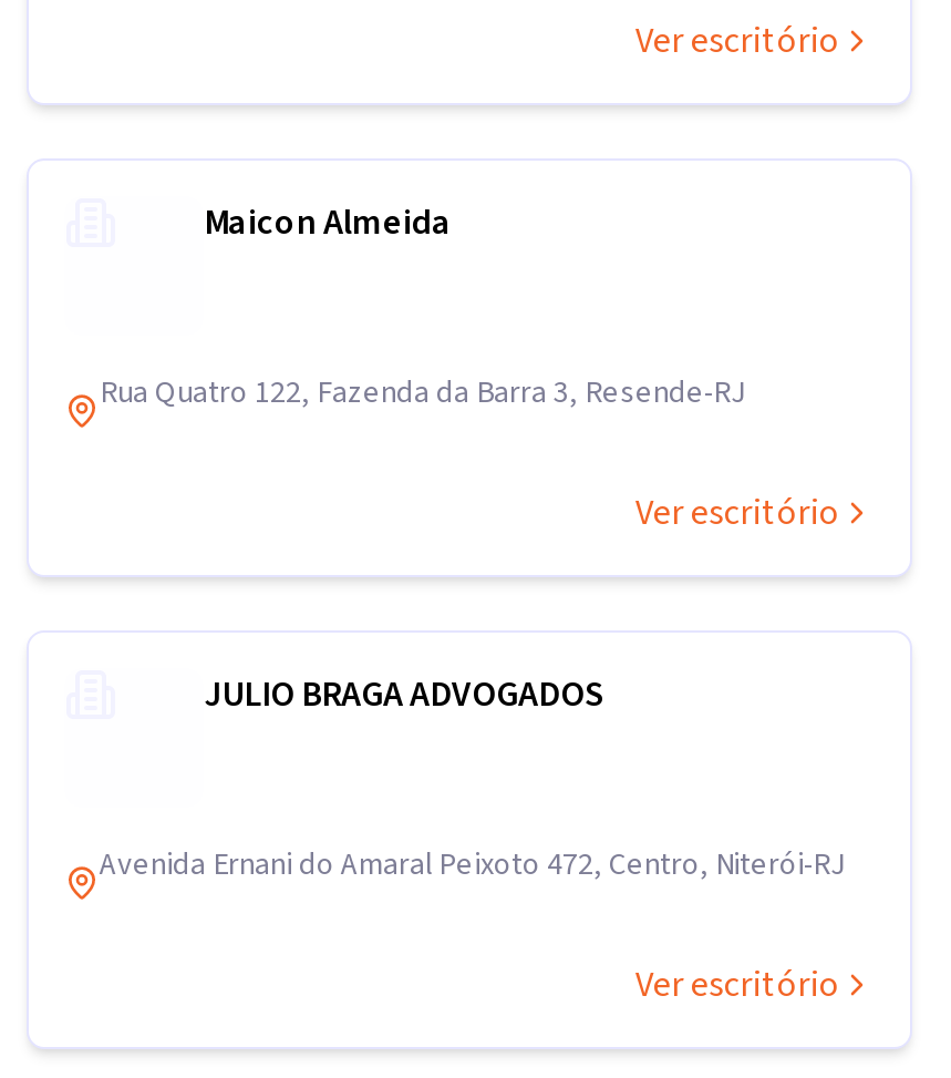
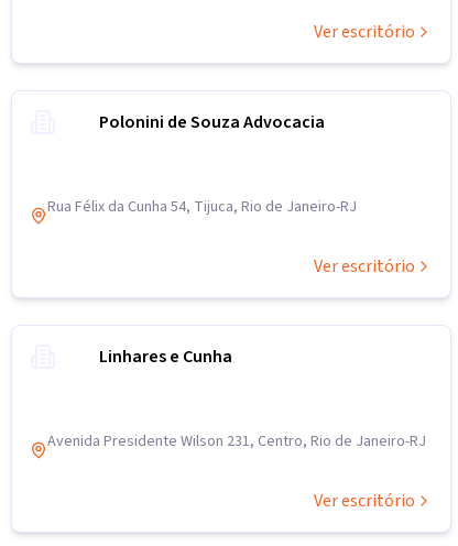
[204,198,452,247] Maicon Almeida -> [99,110,325,134] Polonini de Souza Advocacia
[100,371,746,415] Rua Quatro 122, Fazenda da Barra 3, Resende-RJ -> [47,196,357,218] Rua Félix da Cunha 54, Tijuca, Rio de Janeiro-RJ
[204,670,604,719] JULIO BRAGA ADVOGADOS -> [99,345,232,369] Linhares e Cunha
[100,843,846,887] Avenida Ernani do Amaral Peixoto 472, Centro, Niterói-RJ -> [47,430,426,452] Avenida Presidente Wilson 231, Centro, Rio de Janeiro-RJ

